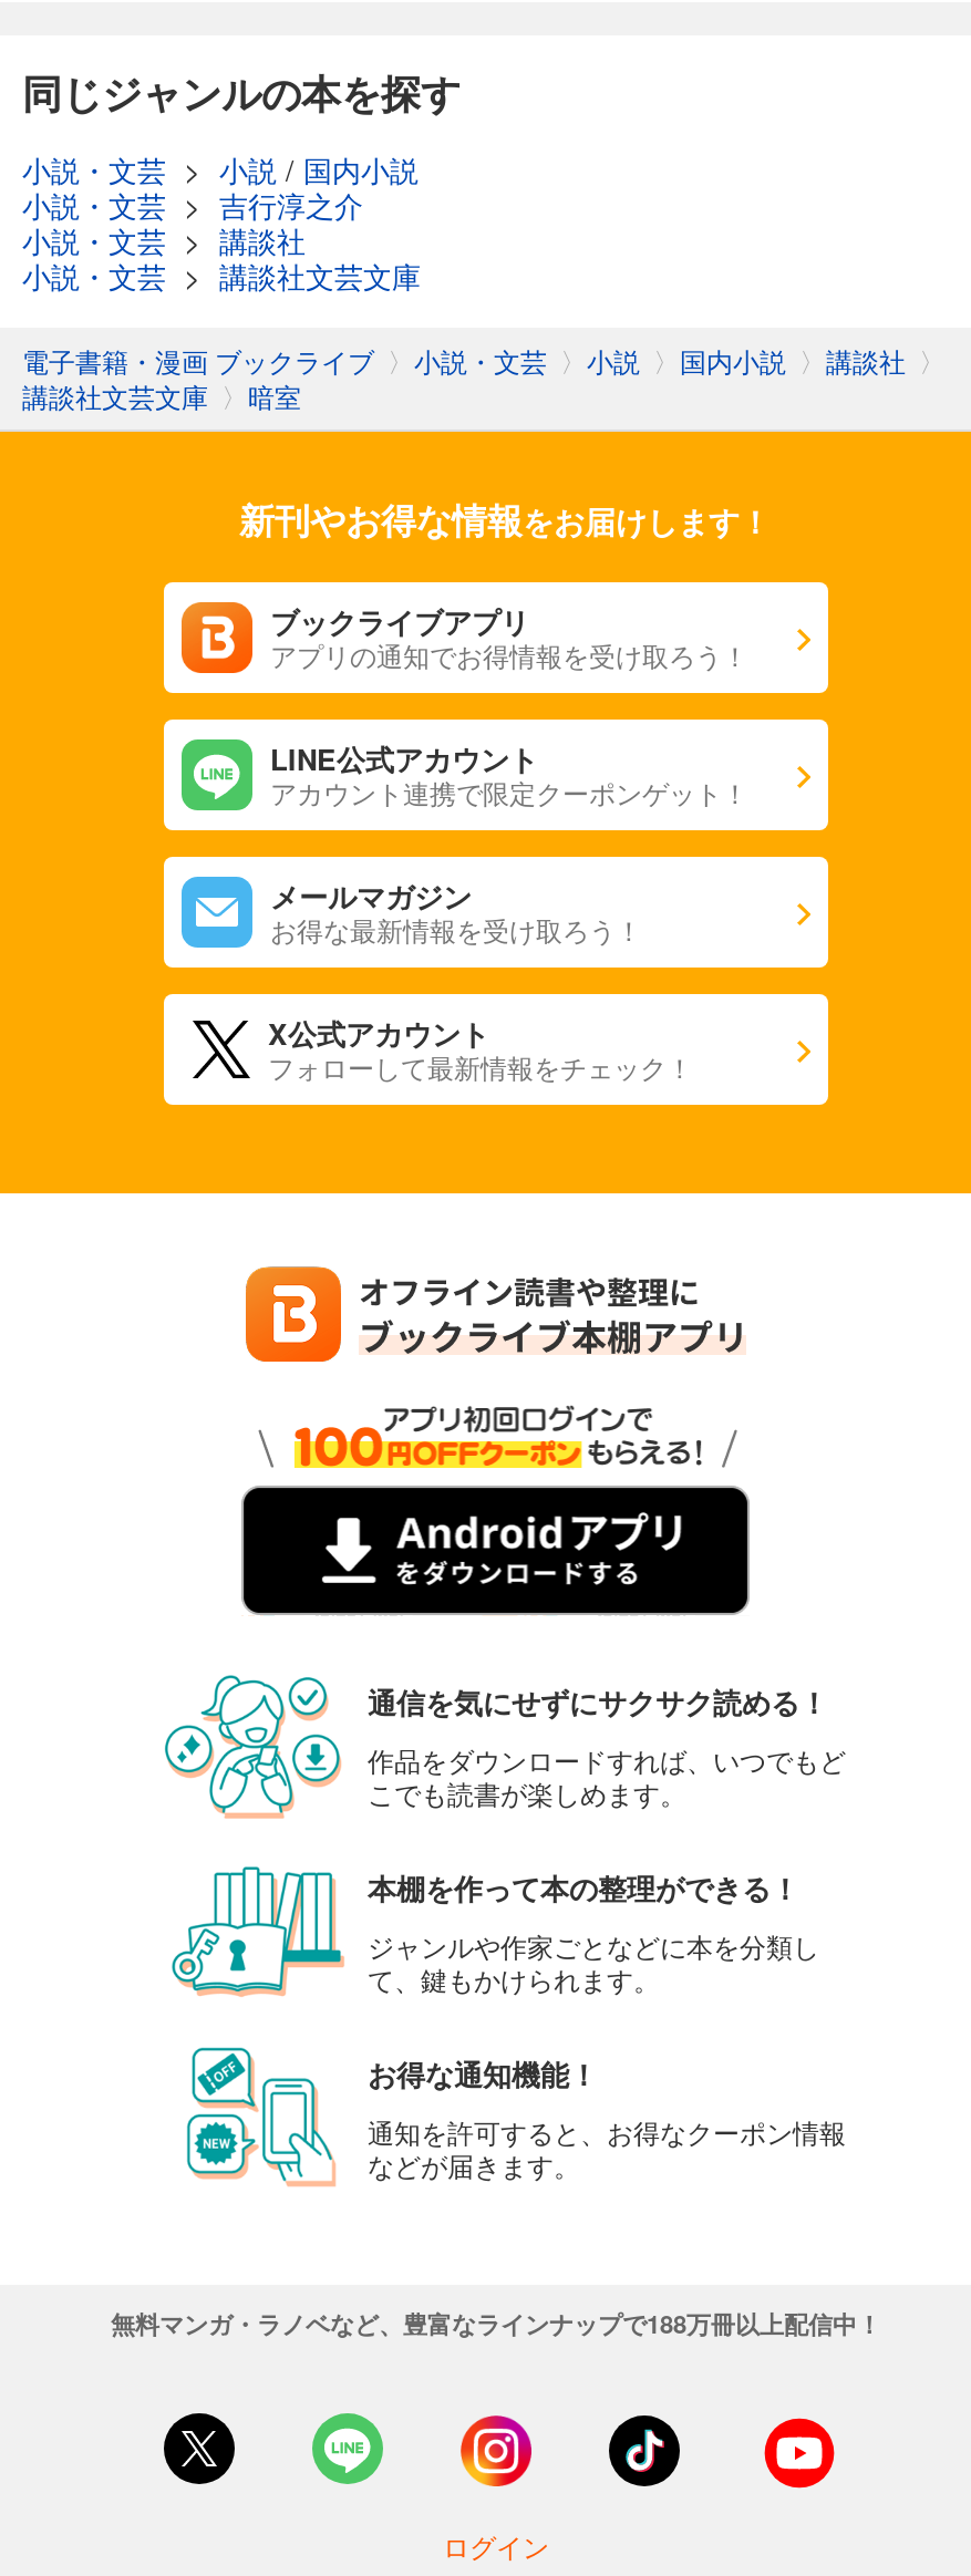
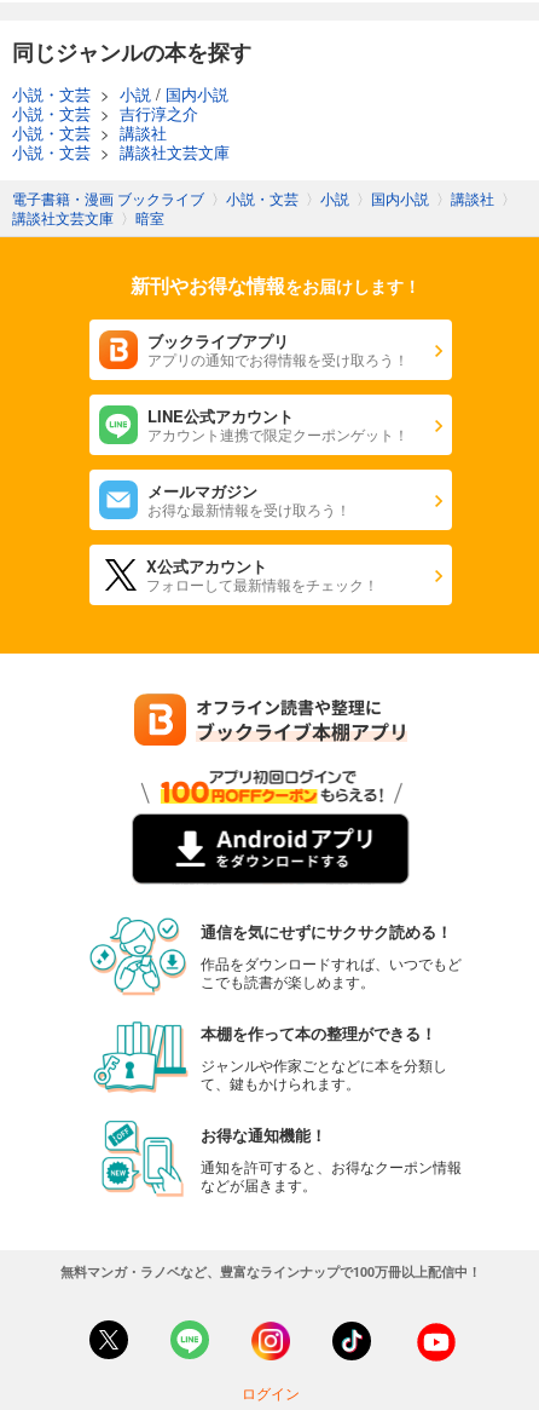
[111,2306,881,2339] 無料マンガ・ラノベなど、豊富なラインナップで188万冊以上配信中！ -> [60,1262,481,1280] 無料マンガ・ラノベなど、豊富なラインナップで100万冊以上配信中！

